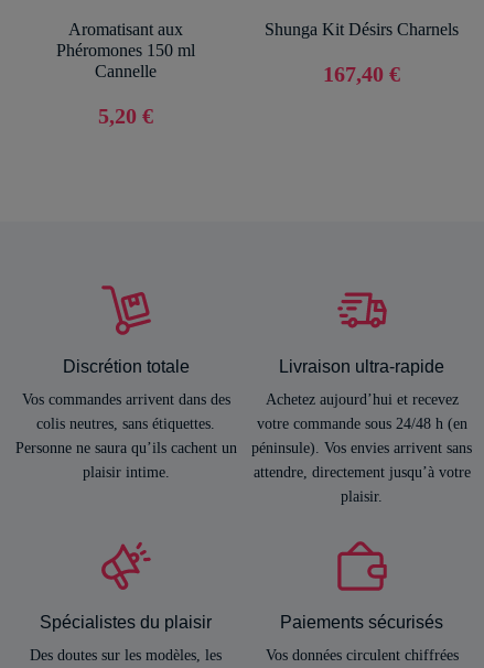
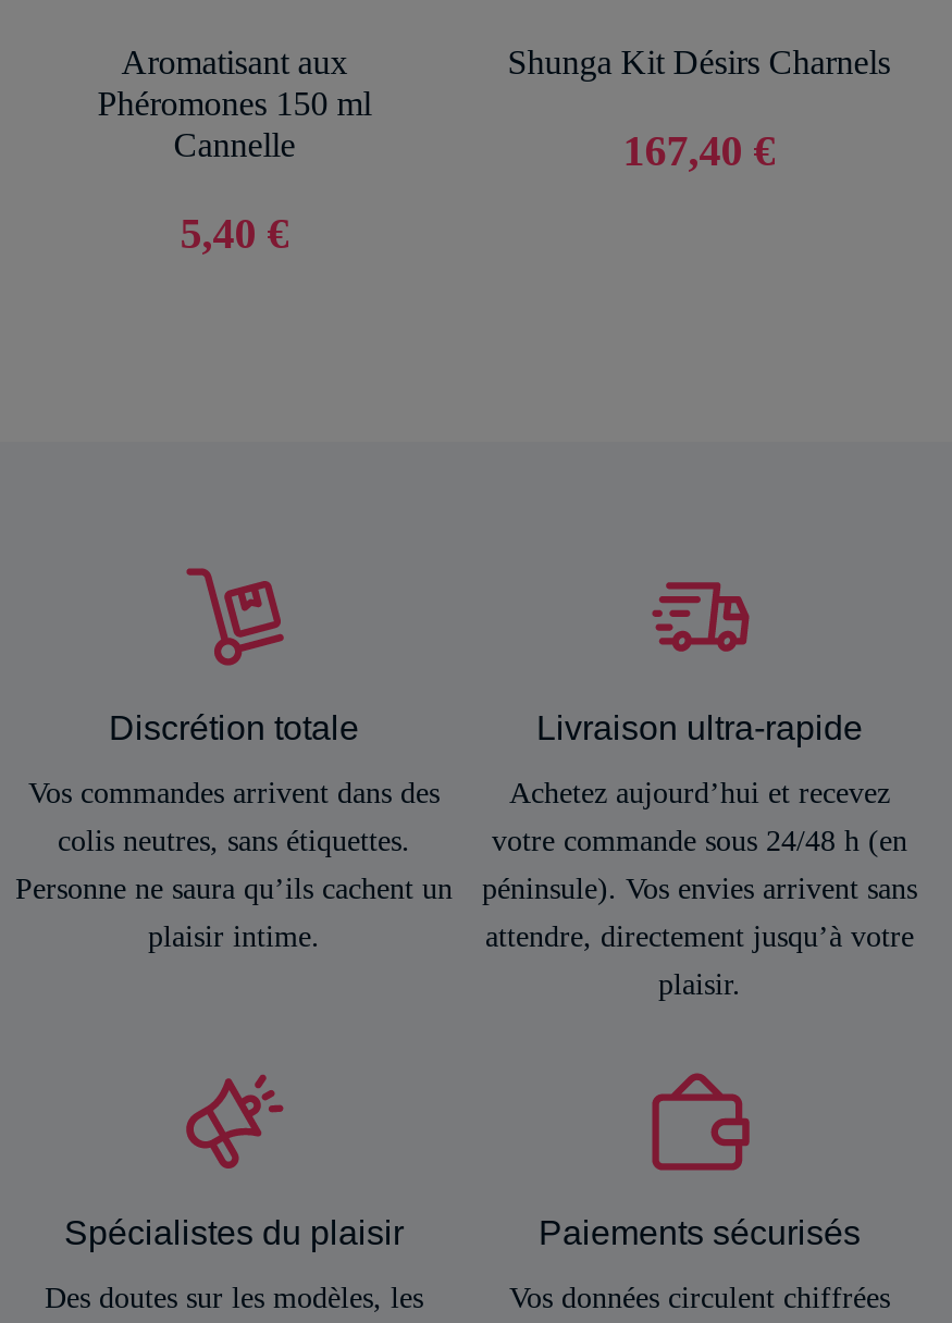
[98,103,153,127] 5,20 € -> [180,208,289,256] 5,40 €

